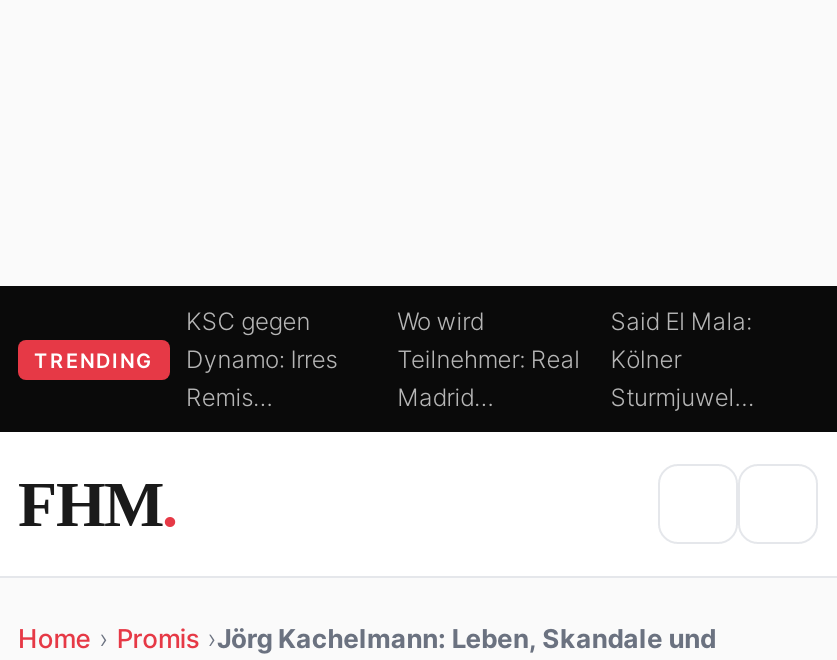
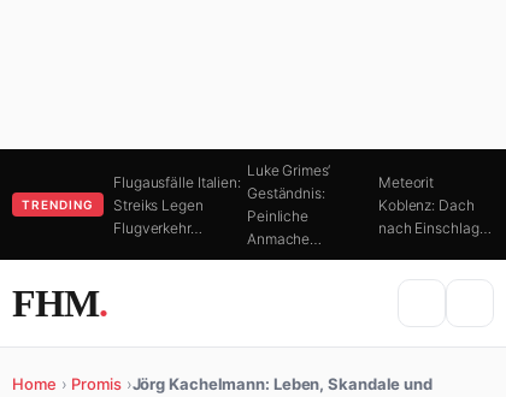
[186,306,337,412] KSC gegen | Dynamo: Irres | Remis… -> [113,173,241,236] Flugausfälle Italien: | Streiks Legen | Flugverkehr…
[397,306,580,412] Wo wird | Teilnehmer: Real | Madrid… -> [247,161,330,248] Luke Grimes‘ | Geständnis: | Peinliche | Anmache…
[610,306,754,412] Said El Mala: | Kölner | Sturmjuwel… -> [378,173,491,236] Meteorit | Koblenz: Dach | nach Einschlag…

